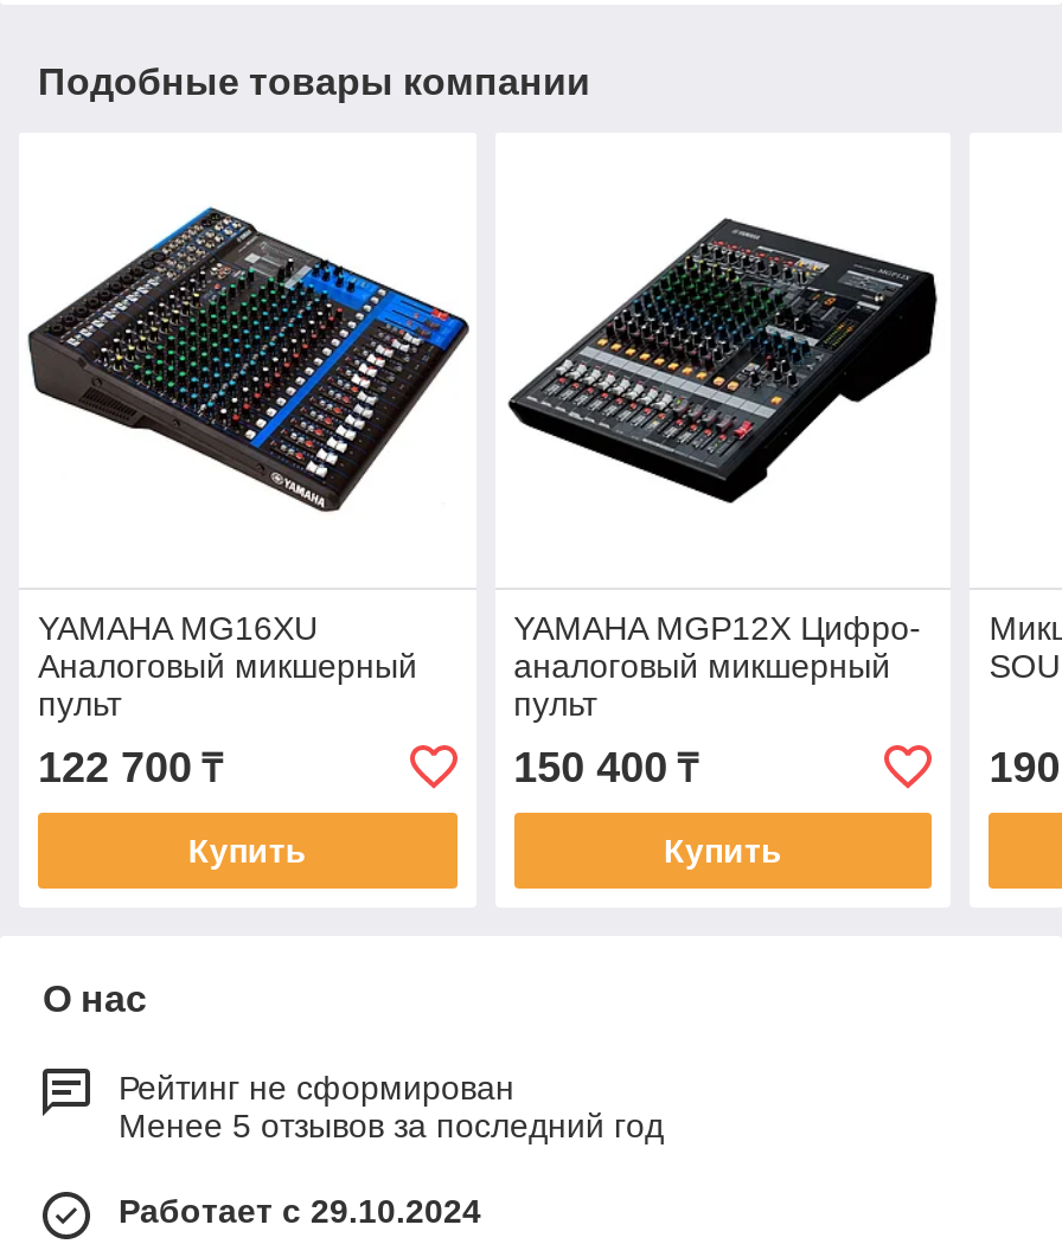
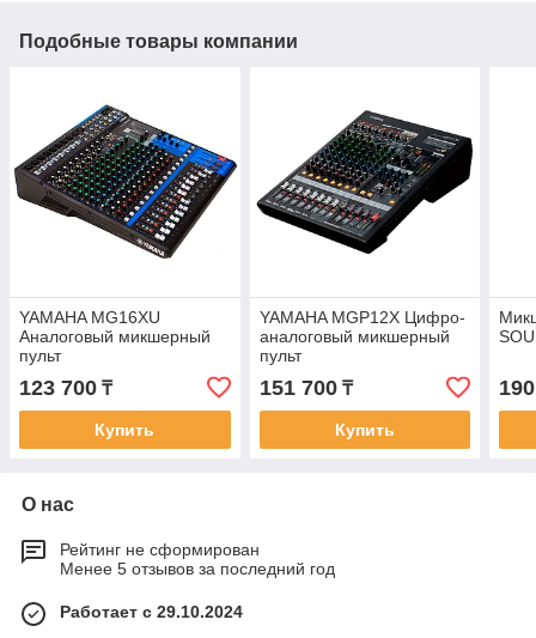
[38,745,223,792] 122 700 ₸ -> [19,376,112,400] 123 700 ₸
[513,745,698,792] 150 400 ₸ -> [259,376,352,400] 151 700 ₸

